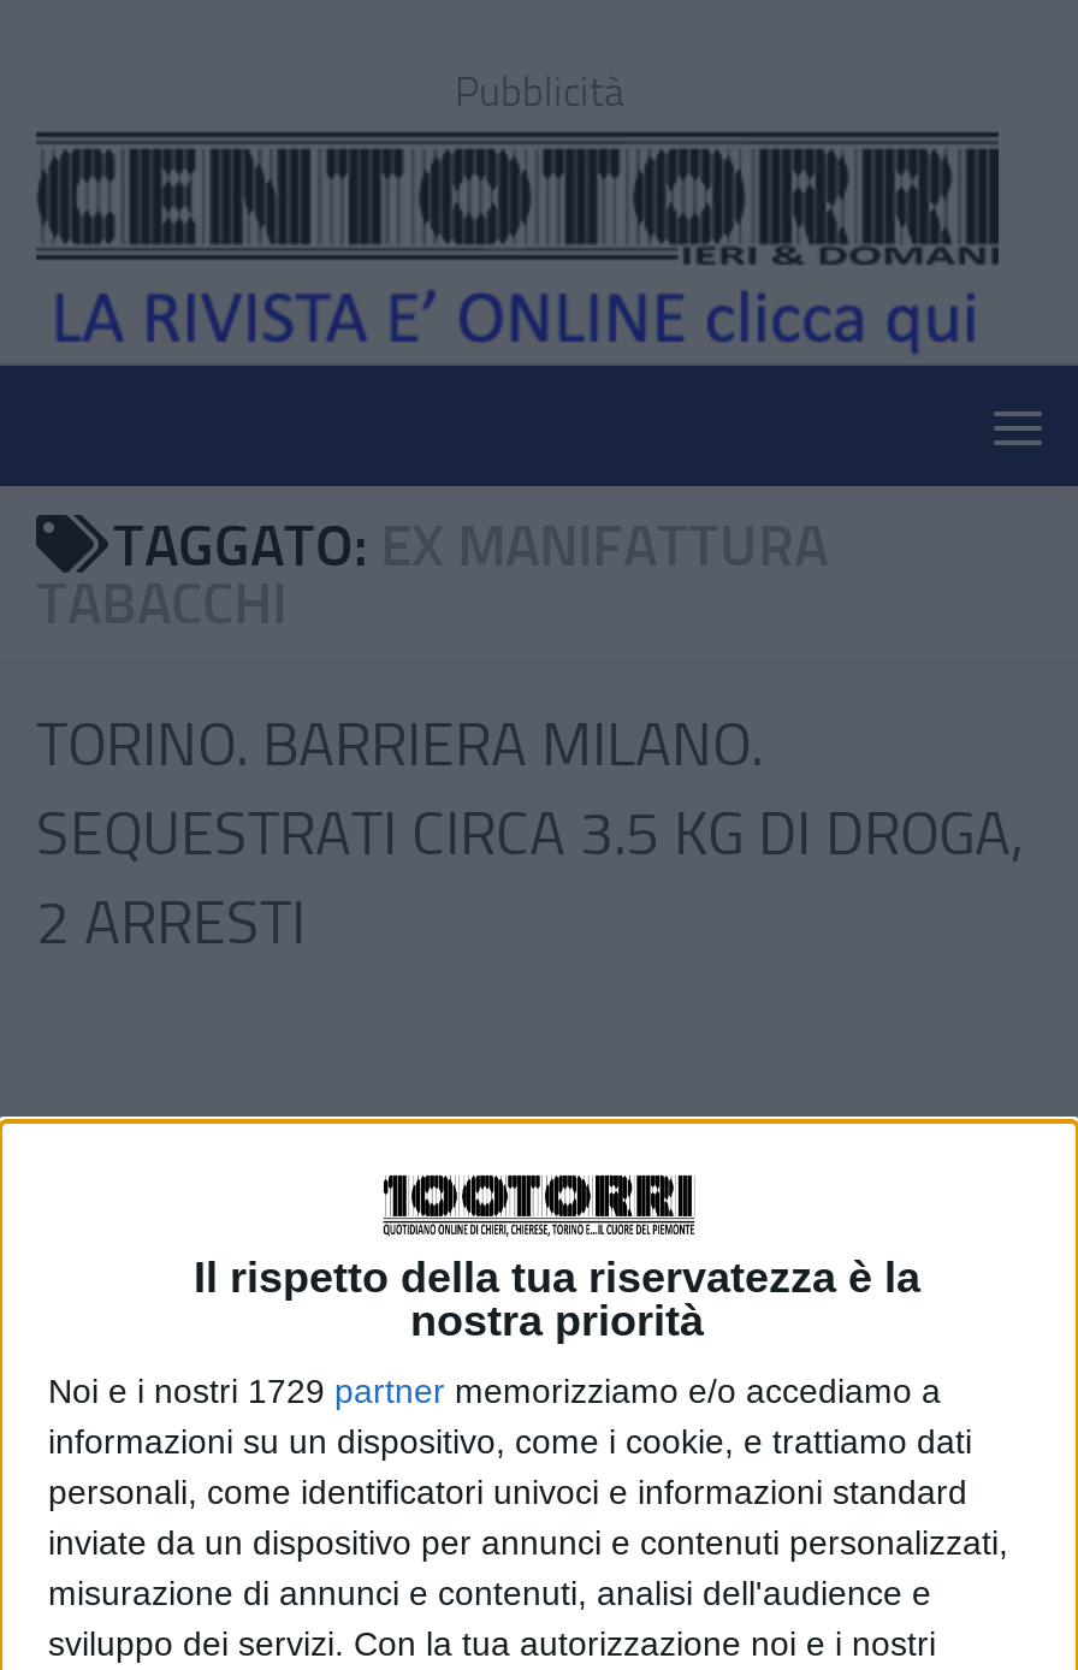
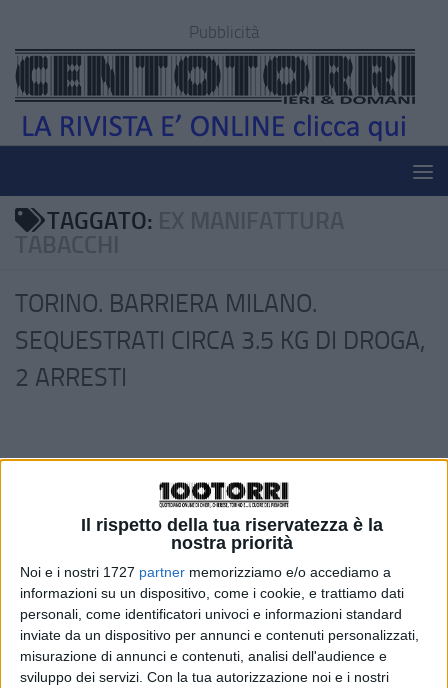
[48,1372,941,1410] Noi e i nostri 1729 partner memorizziamo e/o accediamo a -> [20,564,391,580] Noi e i nostri 1727 partner memorizziamo e/o accediamo a

